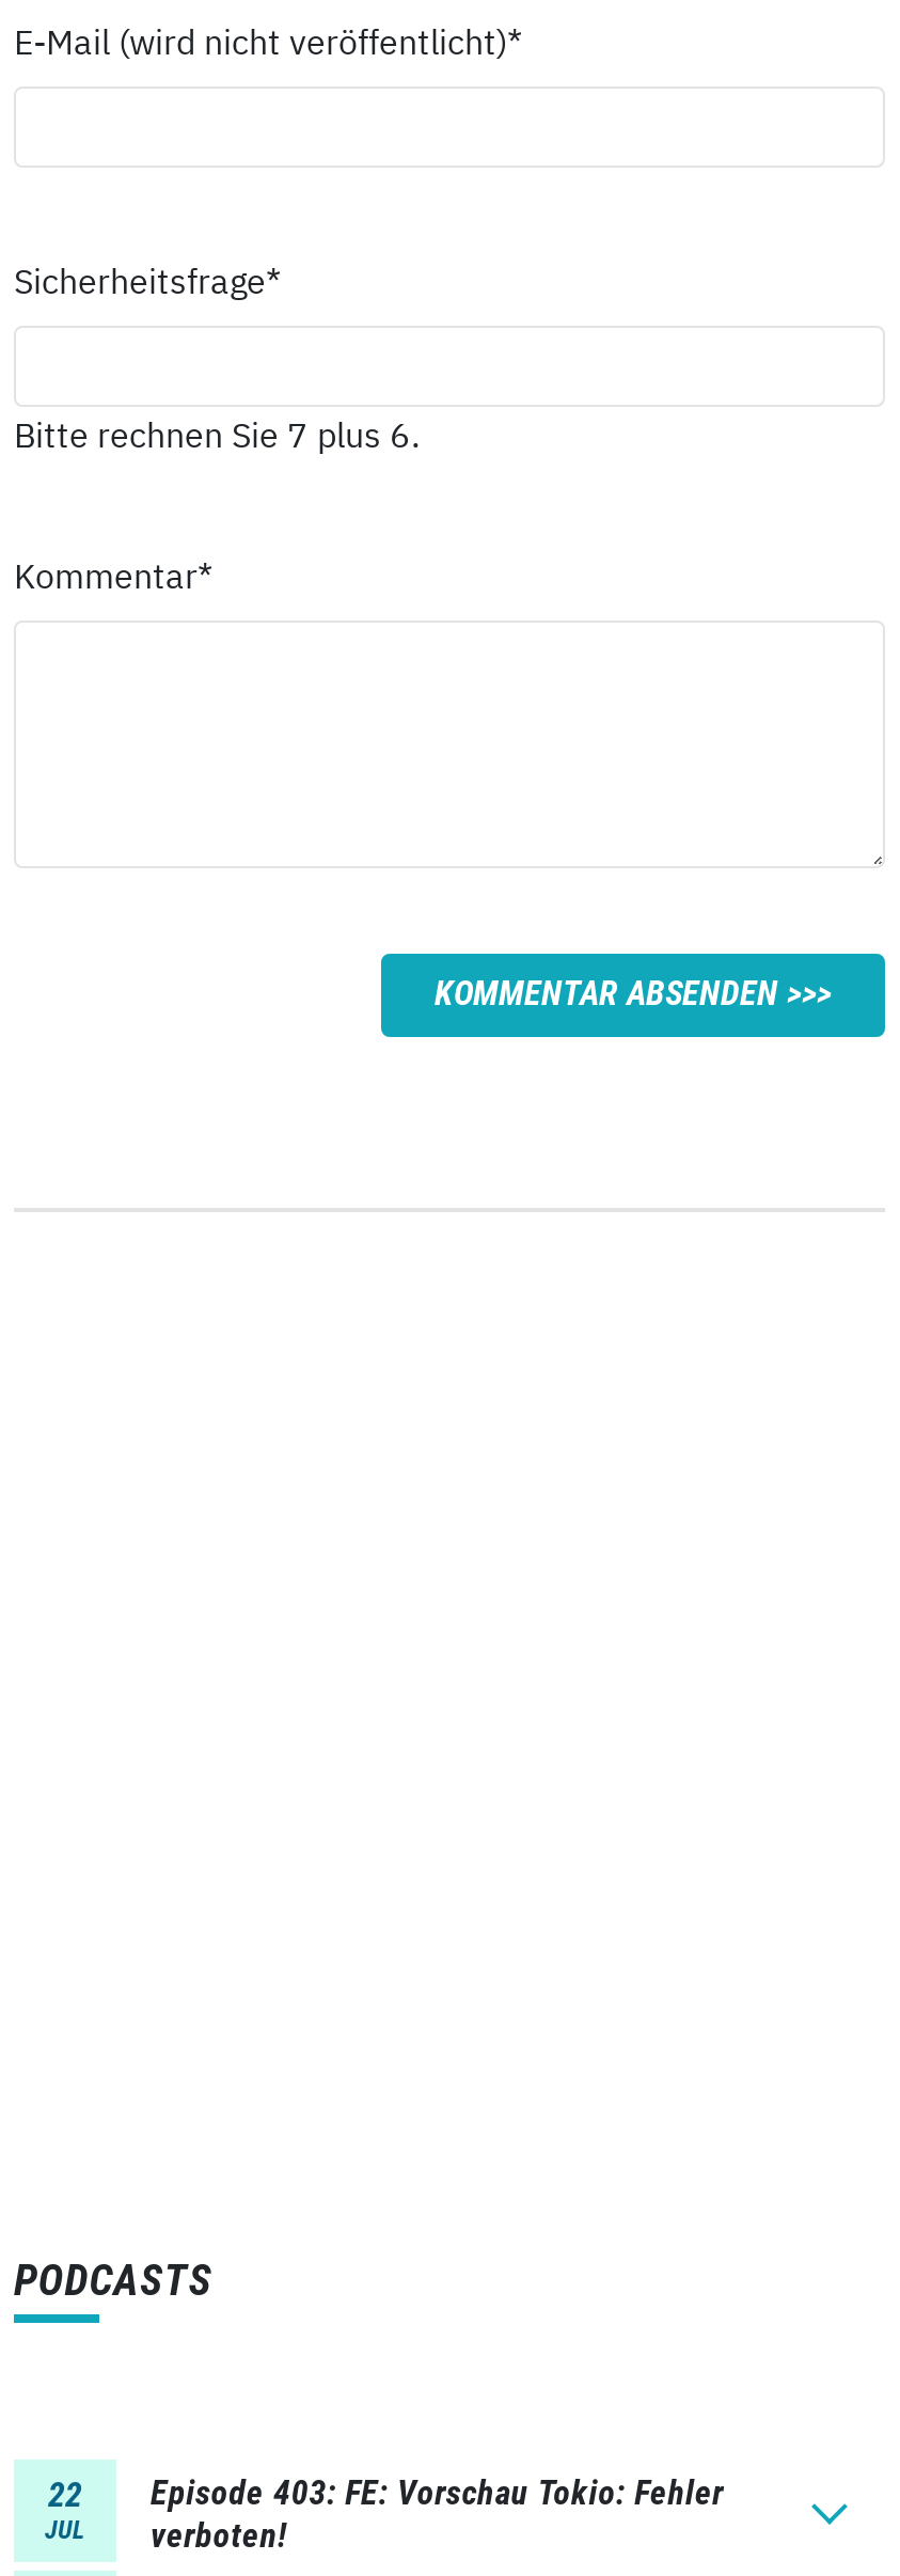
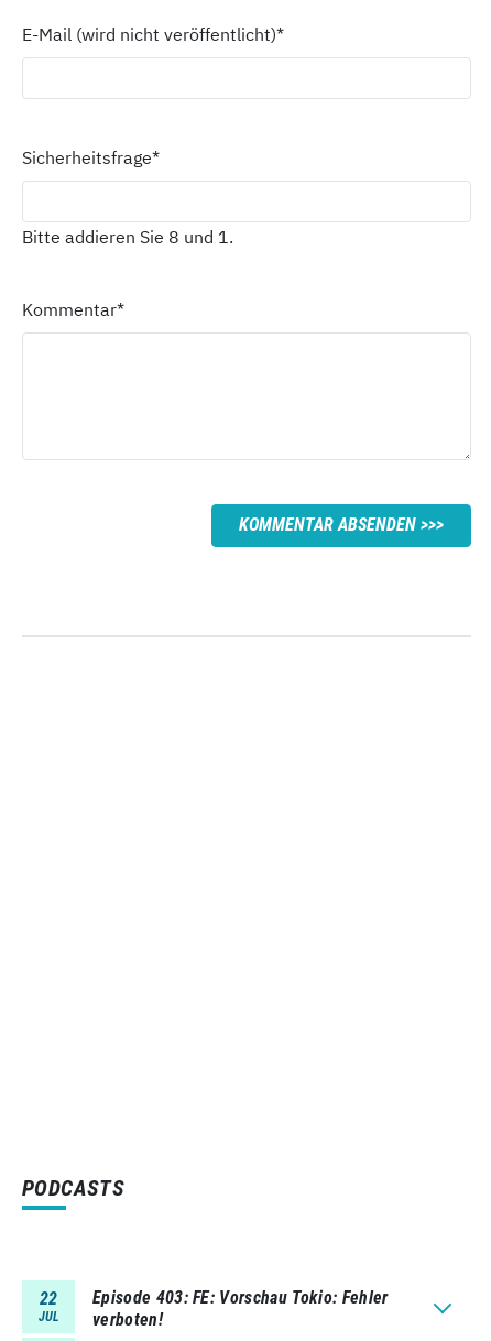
[14,413,420,456] Bitte rechnen Sie 7 plus 6. -> [22,226,233,248] Bitte addieren Sie 8 und 1.

